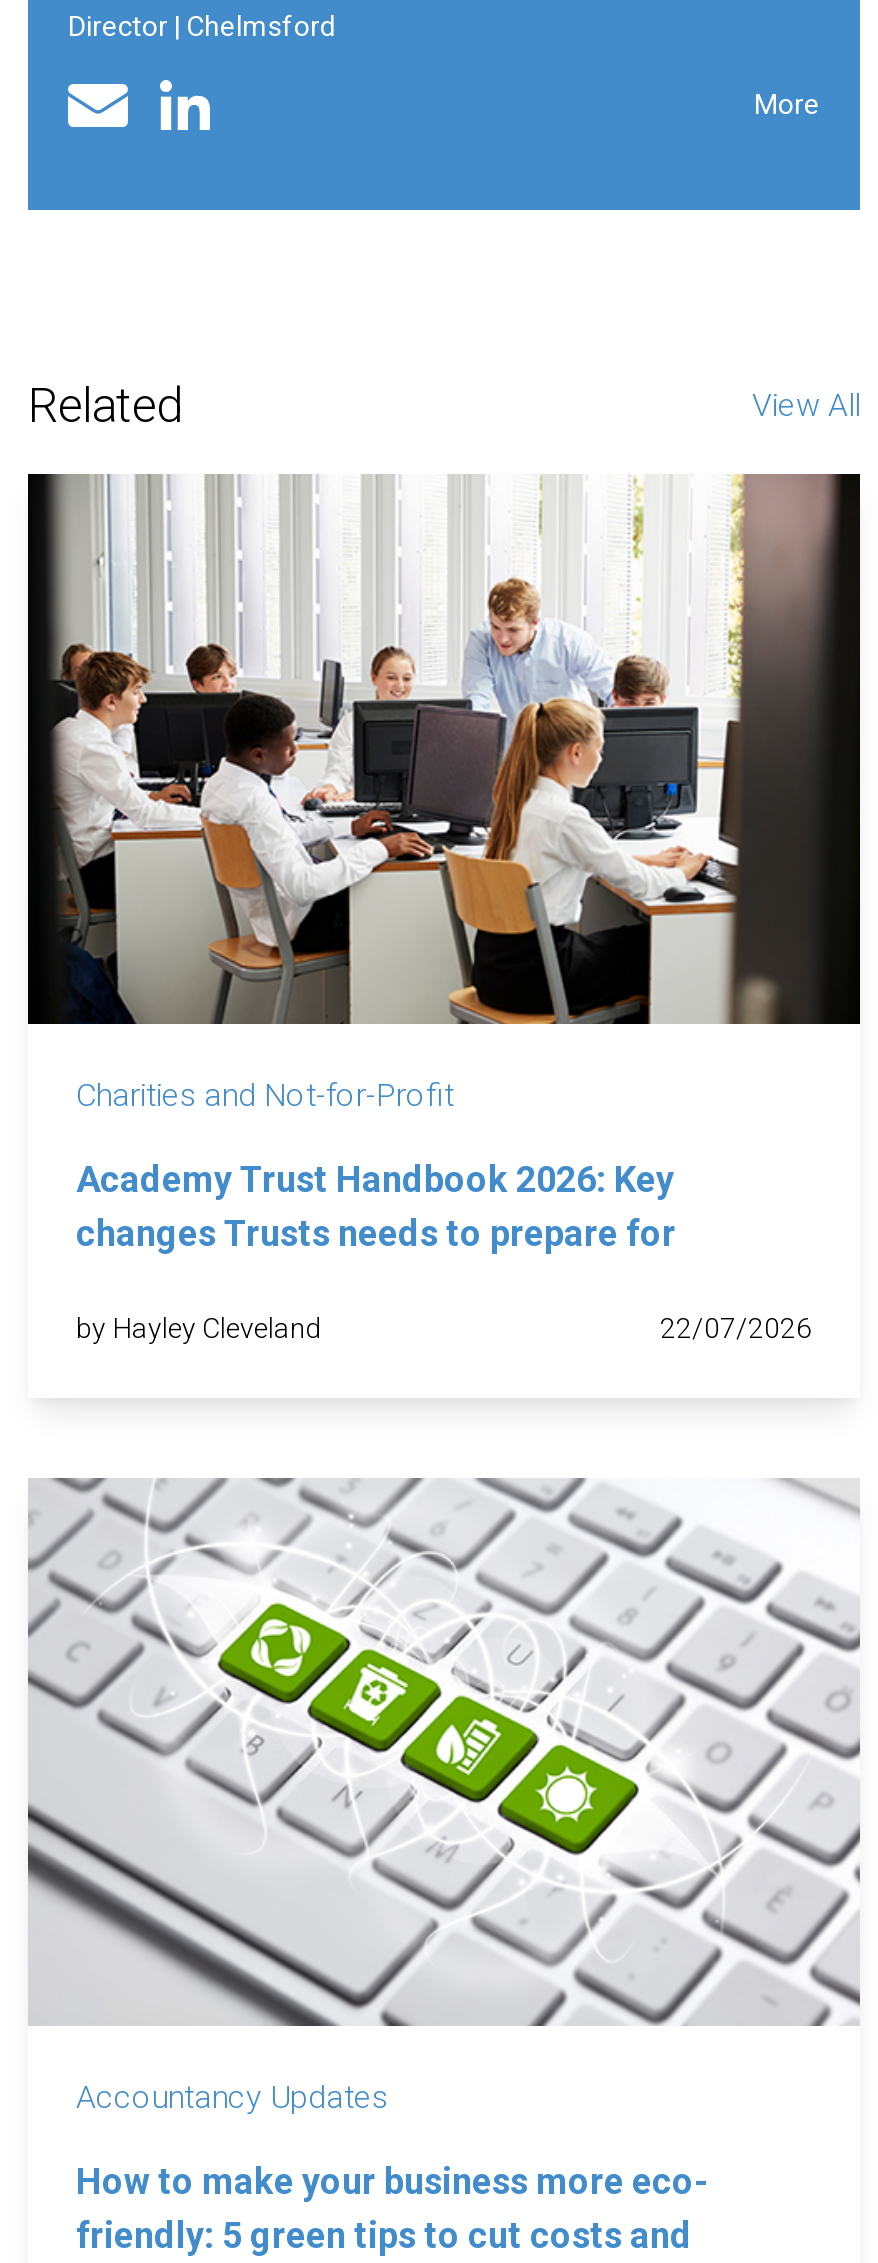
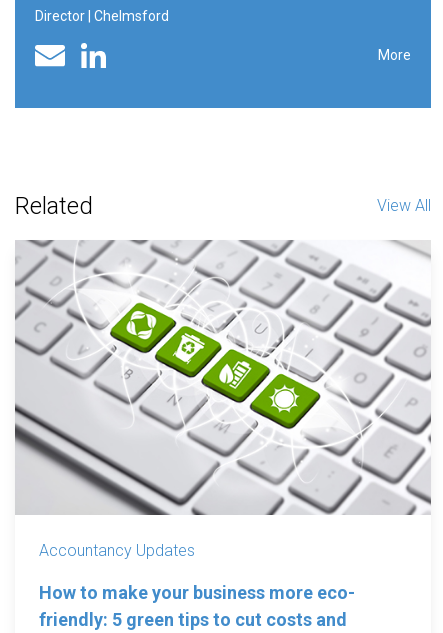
[26,472,862,1344] [image] | Charities and Not-for-Profit | Academy Trust Handbook 2026: Key | changes Trusts needs to prepare for | by Hayley Cleveland | 22/07/2026 -> none

